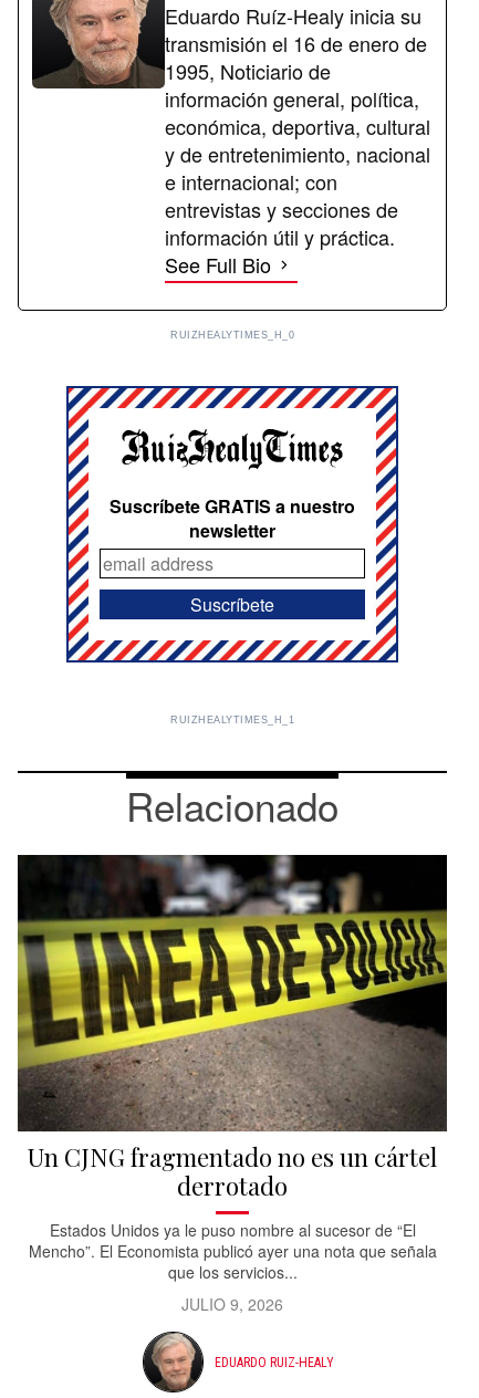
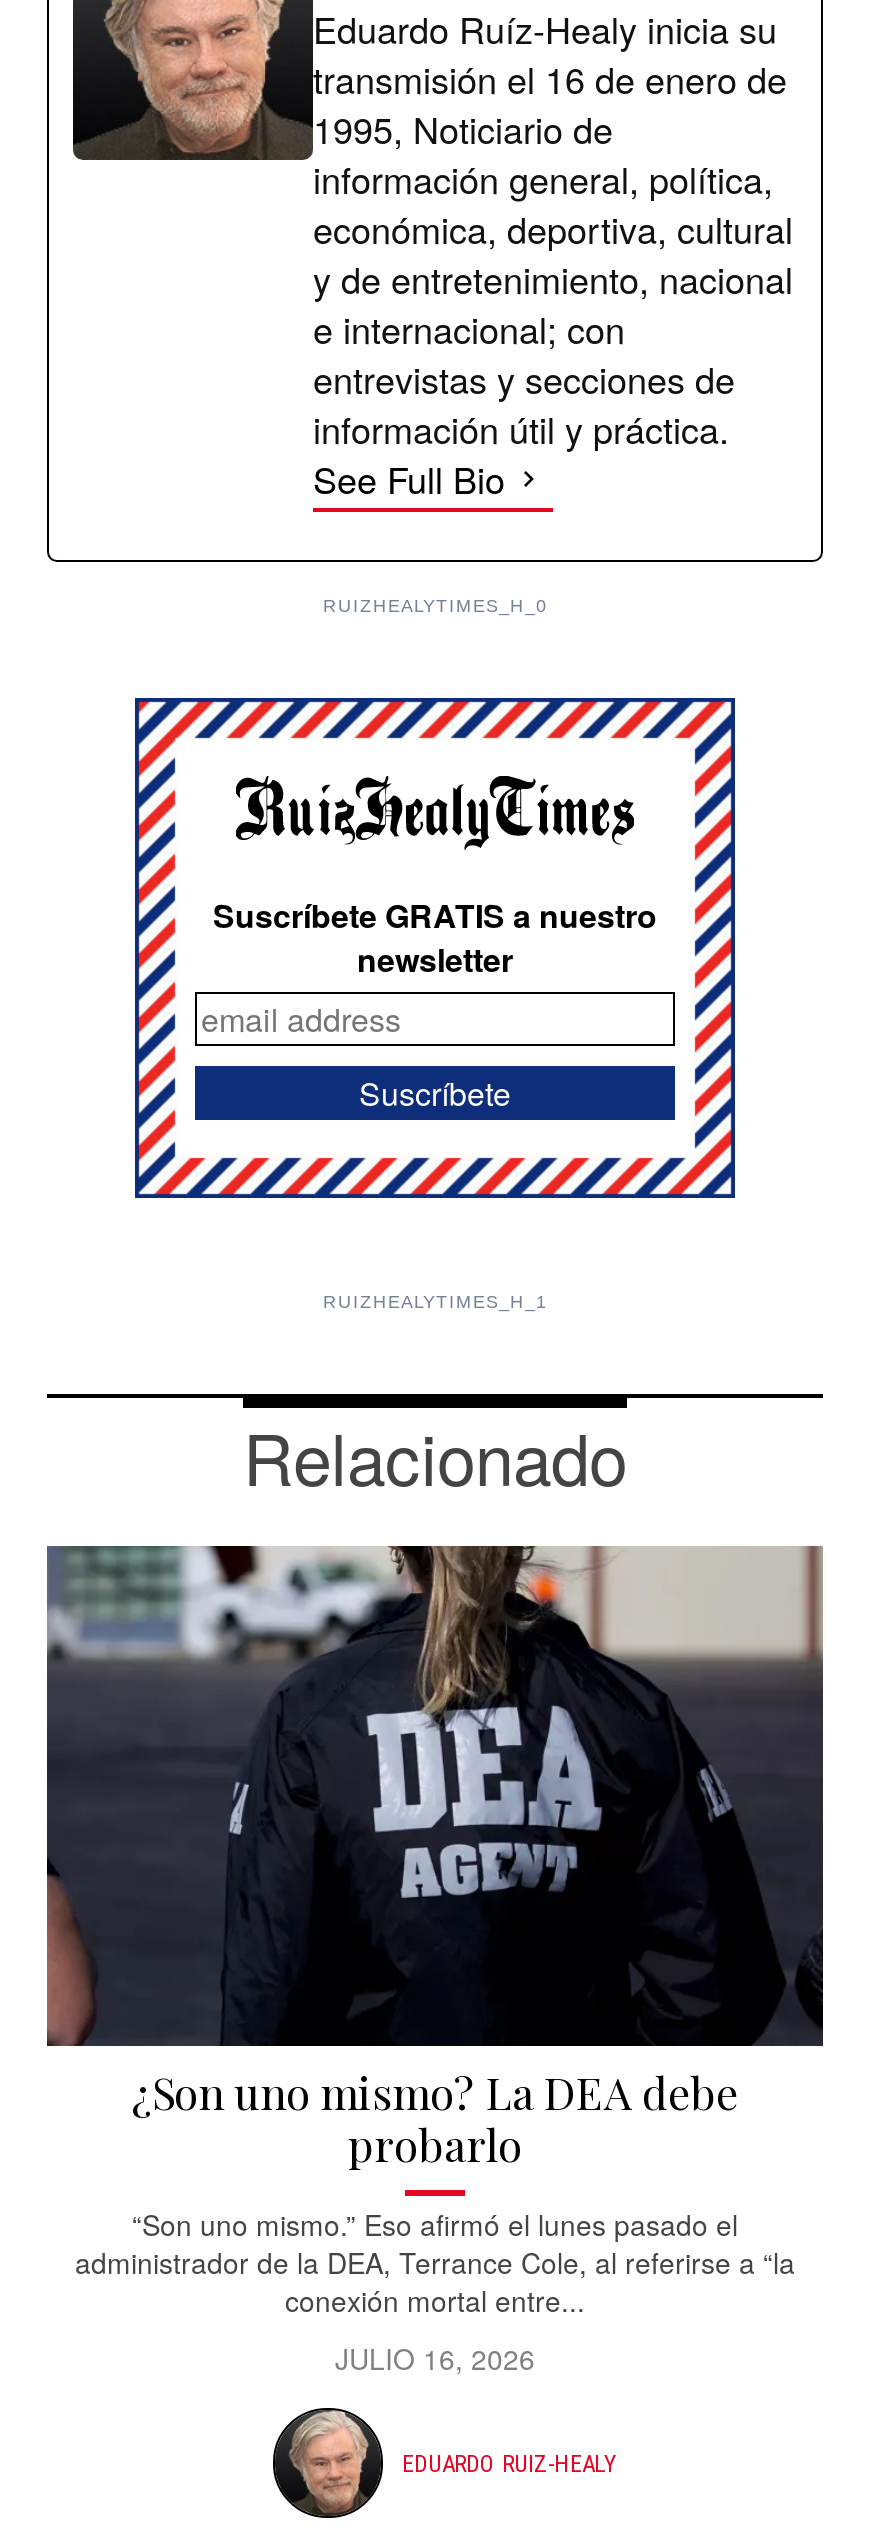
[17,854,448,1202] [image] | Un CJNG fragmentado no es un cártel | derrotado -> [45,1544,825,2174] [image] | ¿Son uno mismo? La DEA debe | probarlo
[28,1219,436,1315] Estados Unidos ya le puso nombre al sucesor de “El | Mencho”. El Economista publicó ayer una nota que señala | que los servicios... | JULIO 9, 2026 -> [75,2204,795,2378] “Son uno mismo.” Eso afirmó el lunes pasado el | administrador de la DEA, Terrance Cole, al referirse a “la | conexión mortal entre... | JULIO 16, 2026

